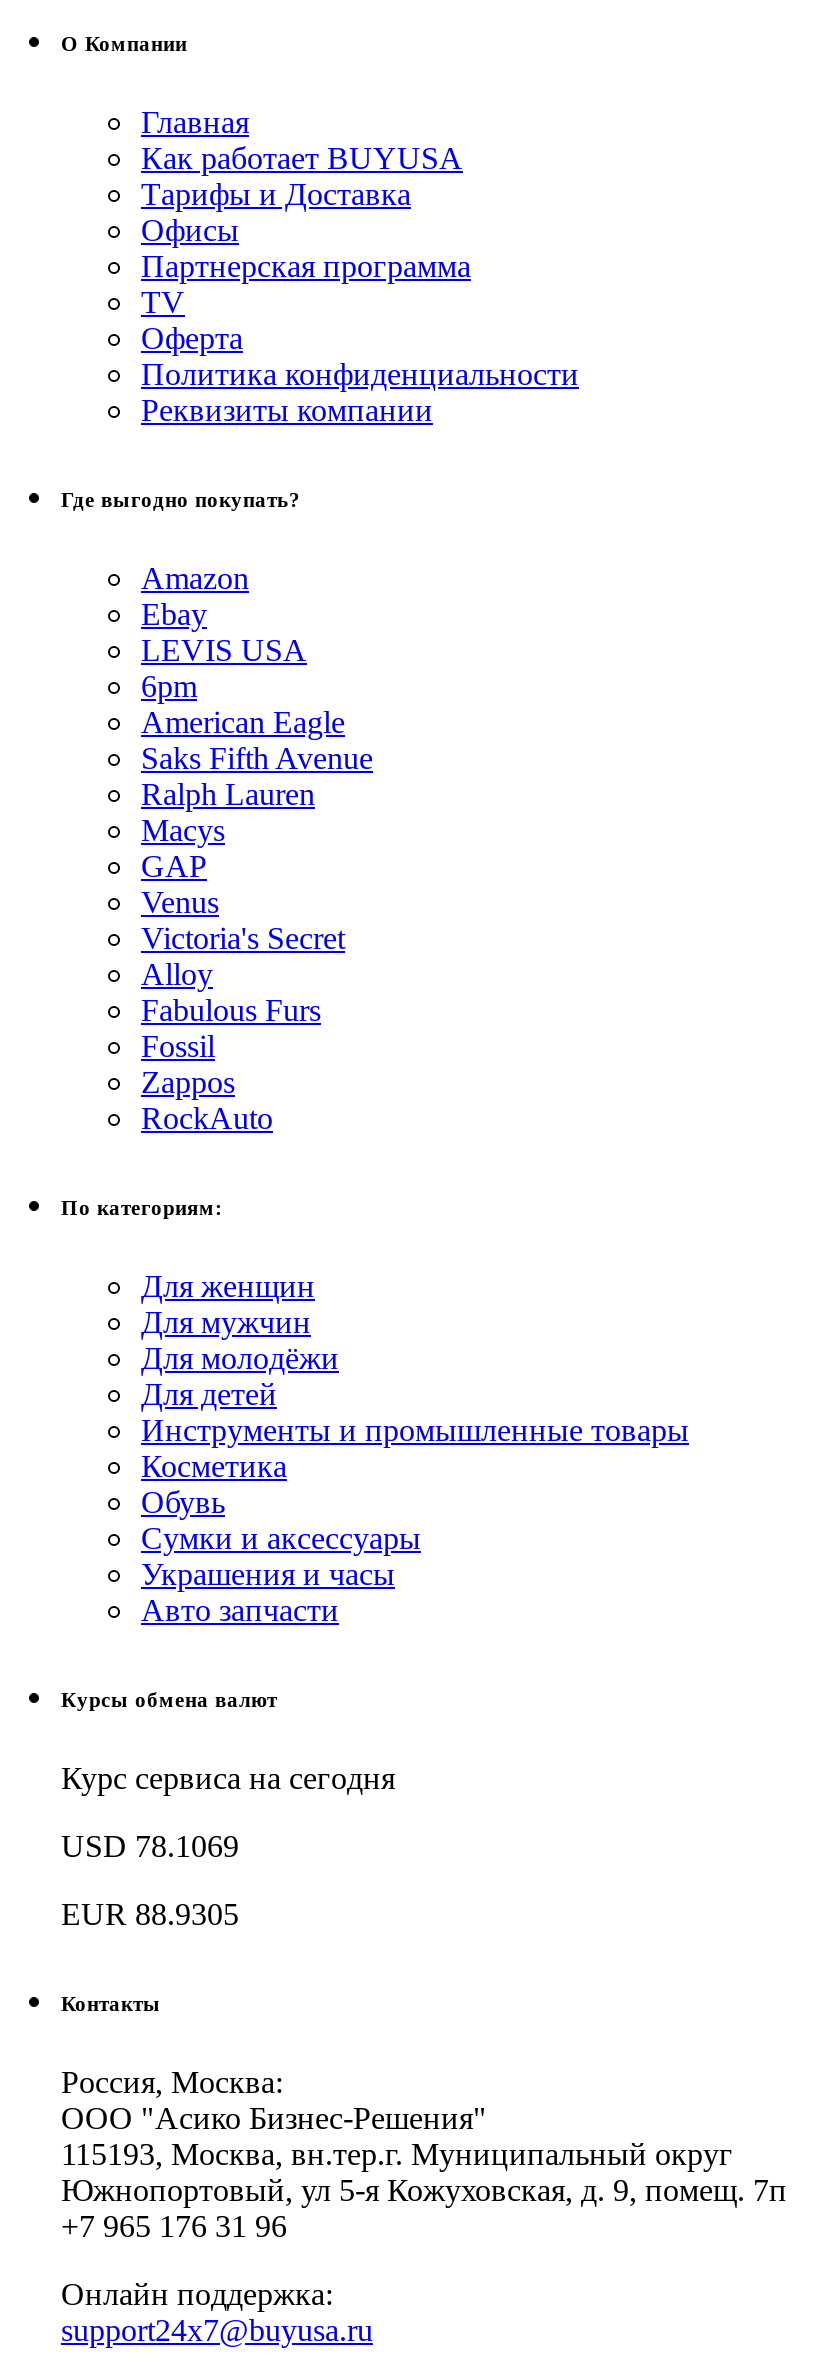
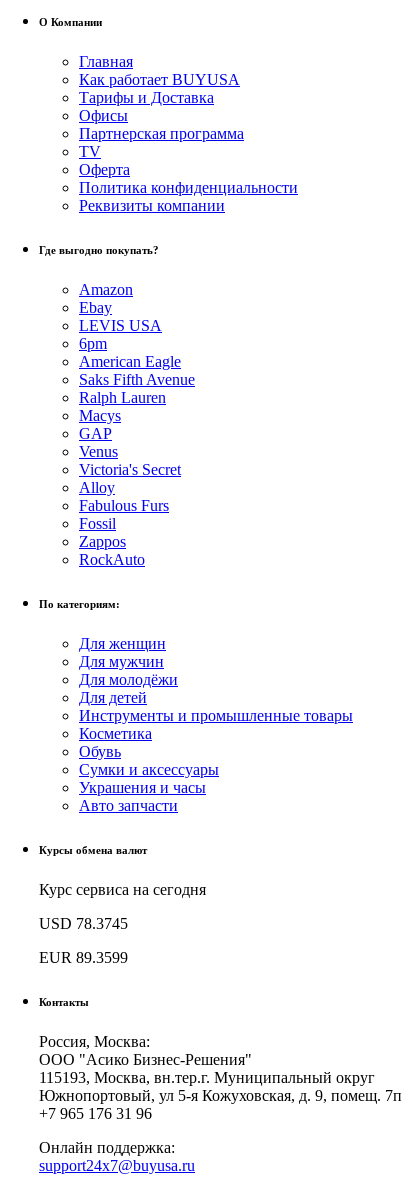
[61,1829,239,1863] USD 78.1069 -> [39,915,128,932] USD 78.3745
[61,1897,239,1931] EUR 88.9305 -> [39,949,128,966] EUR 89.3599

